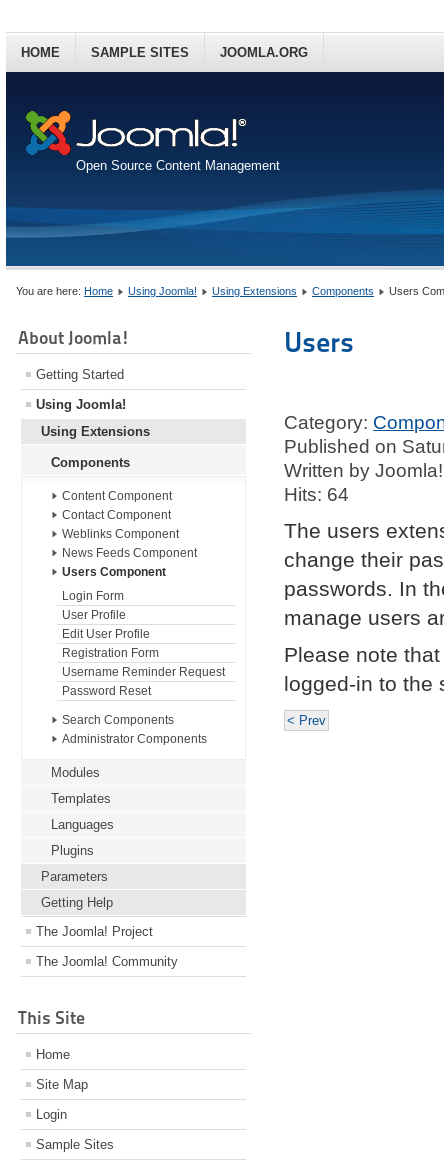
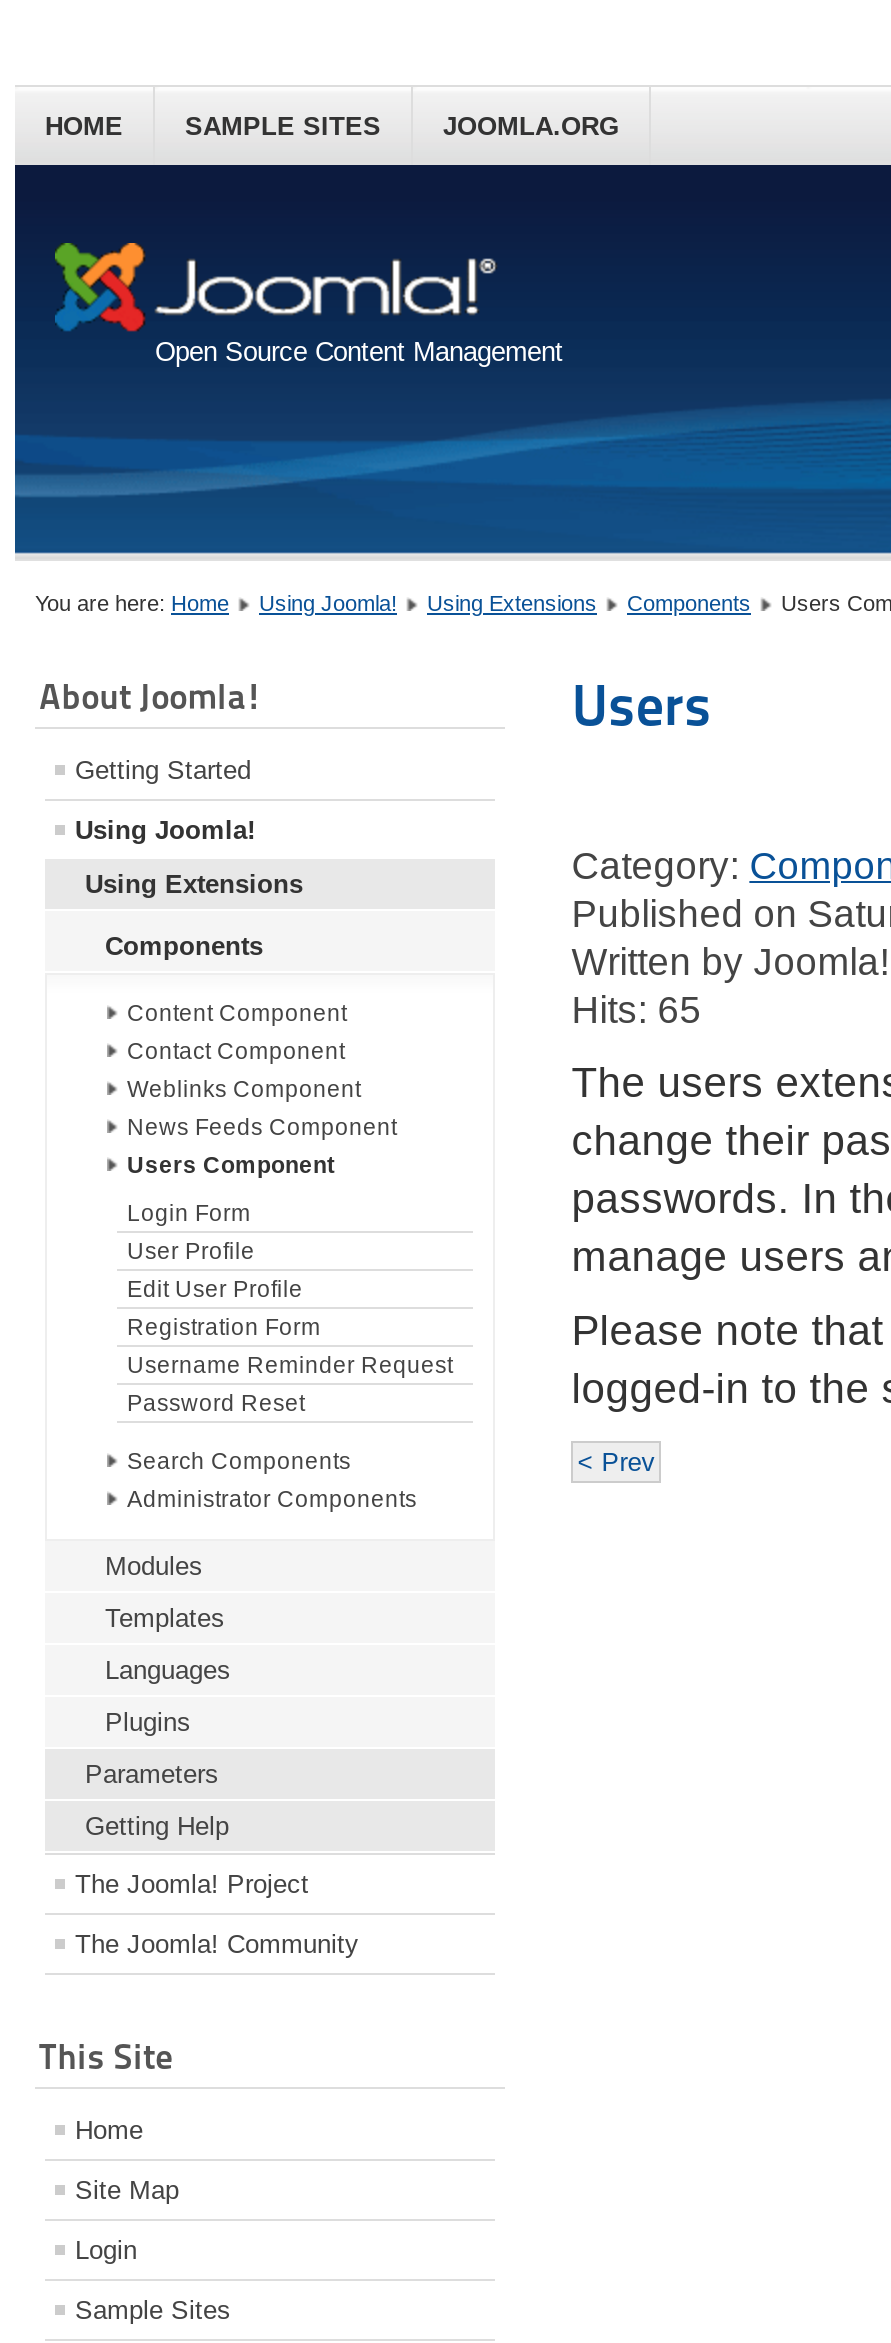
[284,484,349,505] Hits: 64 -> [571,990,701,1032] Hits: 65

